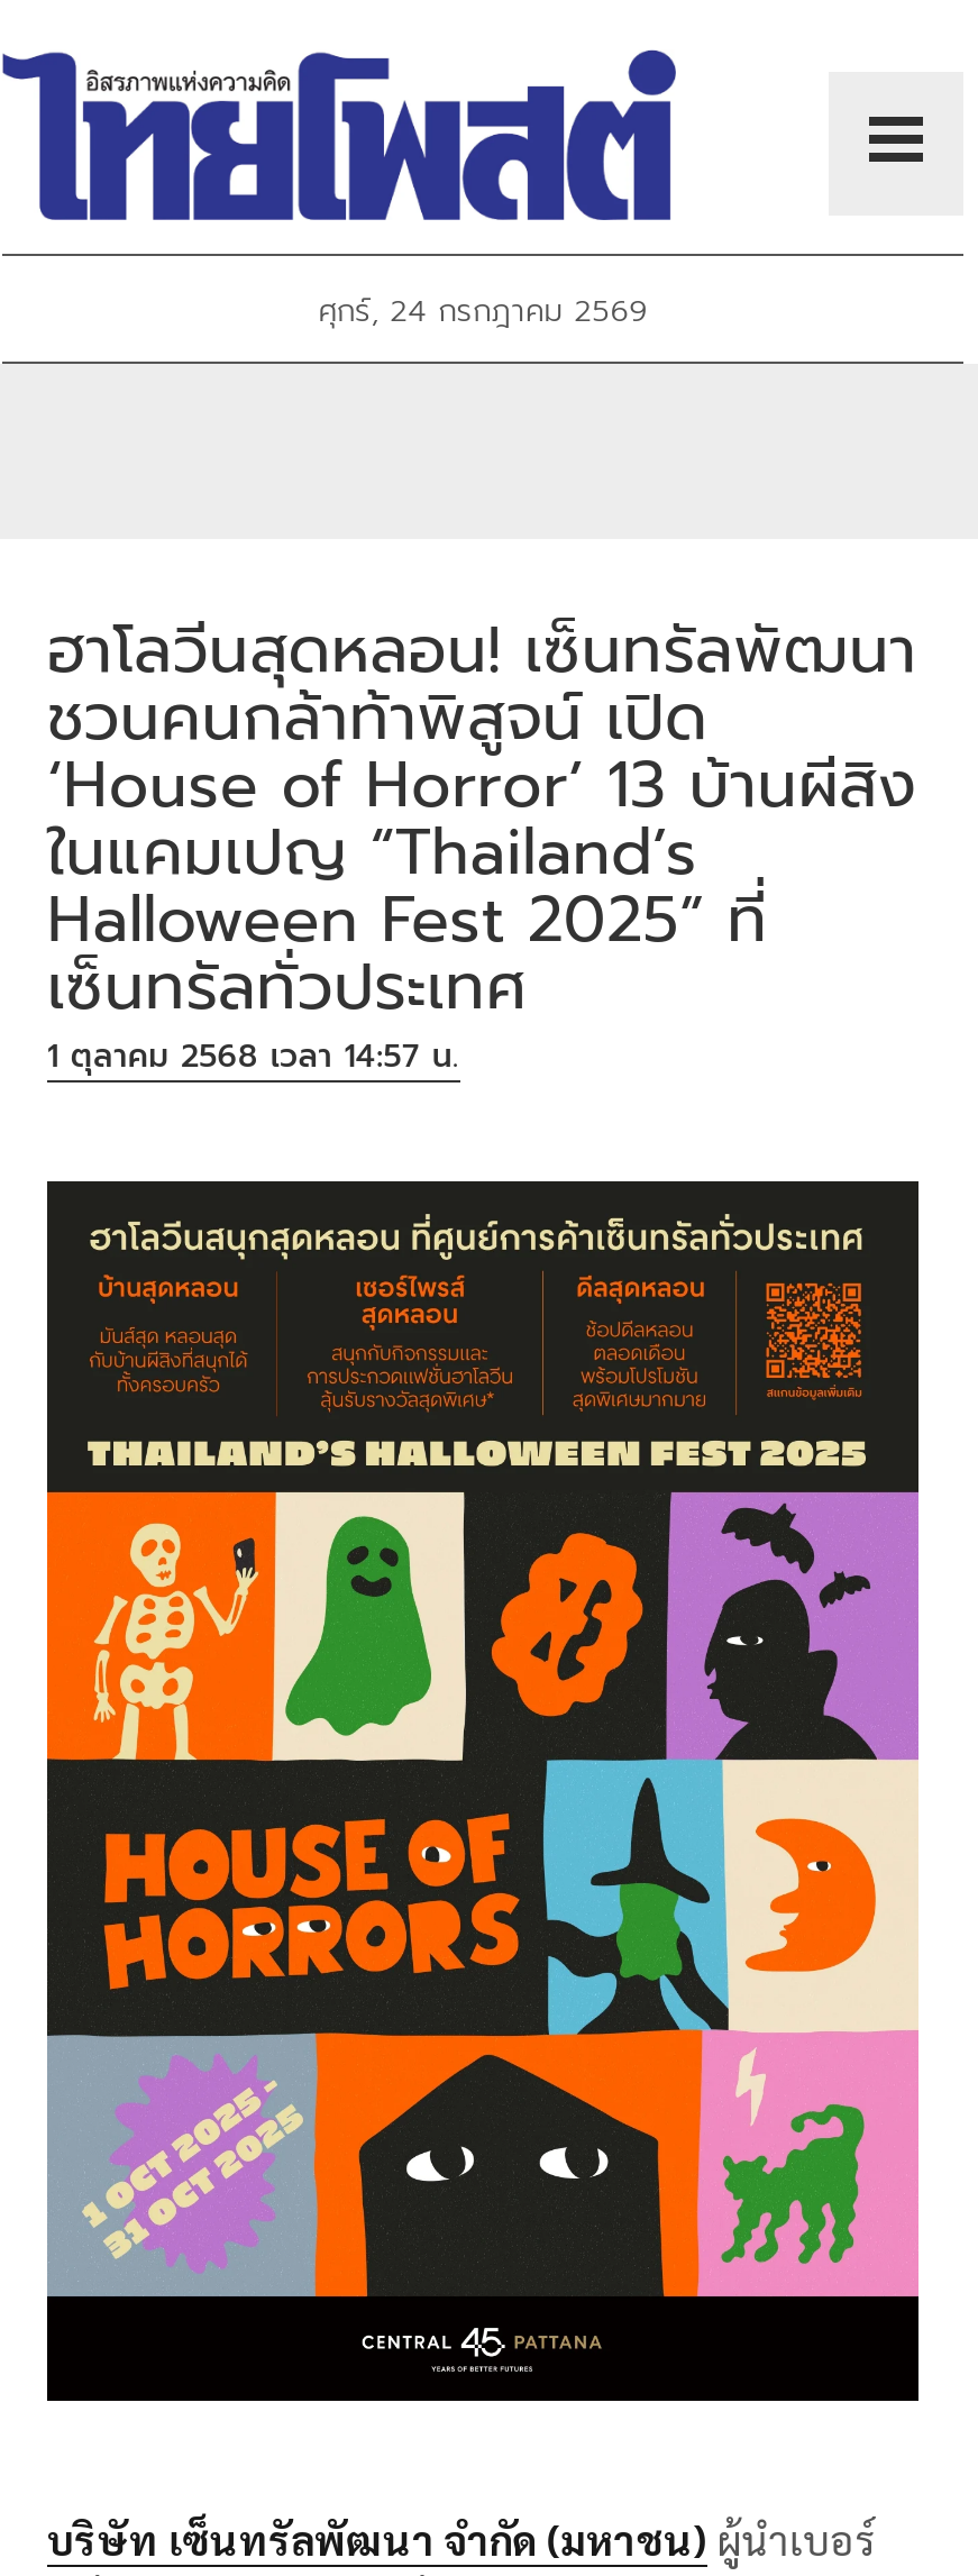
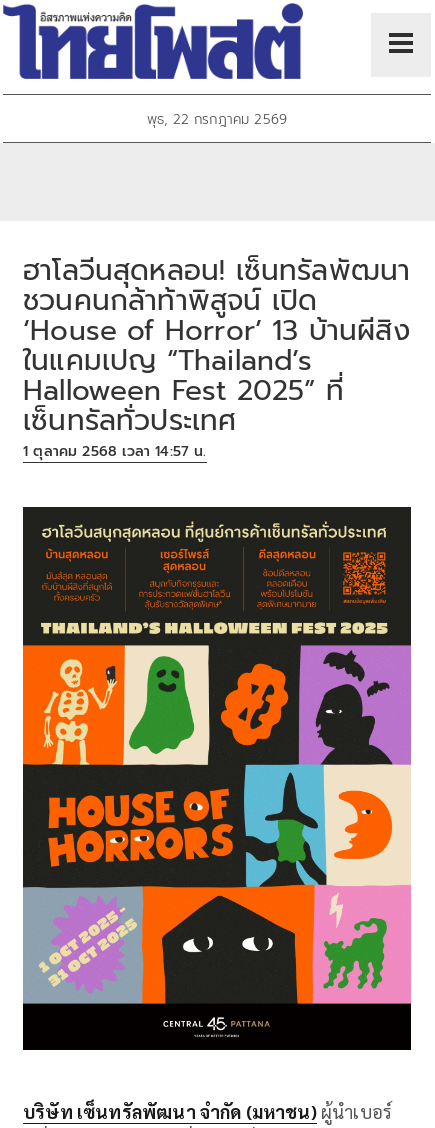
[318,288,647,336] ศุกร์, 24 กรกฎาคม 2569 -> [147,109,287,130] พุธ, 22 กรกฎาคม 2569

